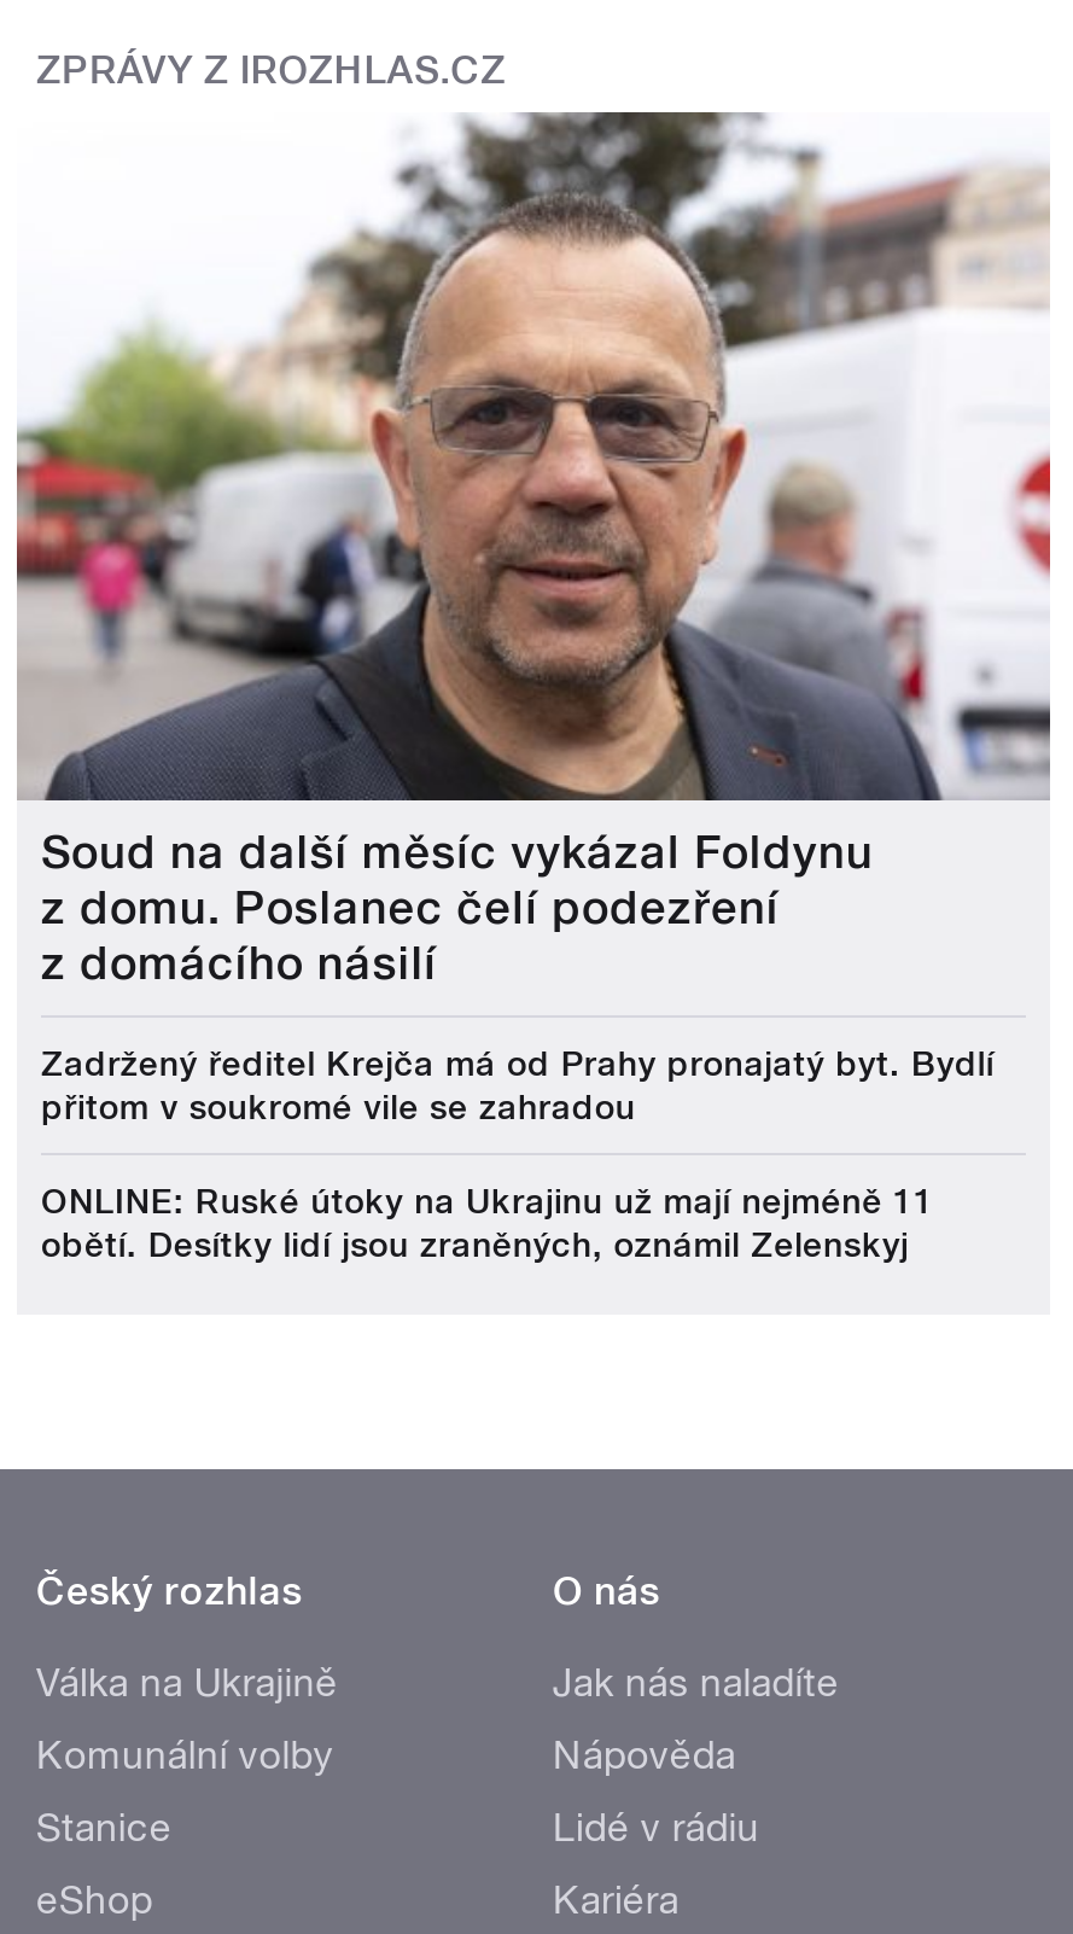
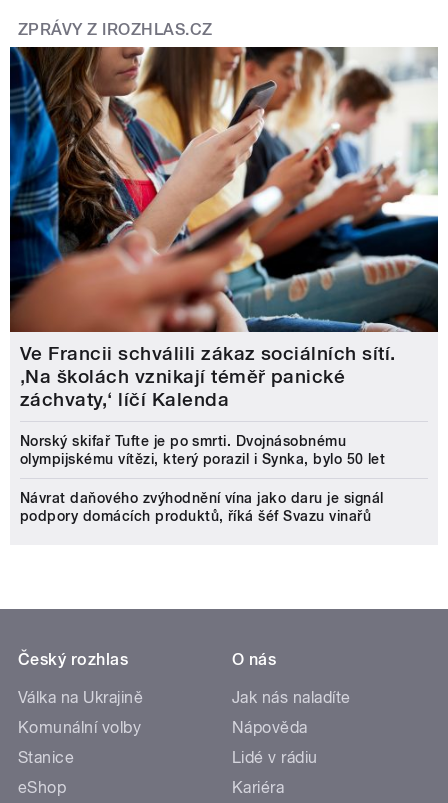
[14,110,1052,991] [image] | Soud na další měsíc vykázal Foldynu | z domu. Poslanec čelí podezření | z domácího násilí -> [9,46,439,411] [image] | Ve Francii schválili zákaz sociálních sítí. | ‚Na školách vznikají téměř panické | záchvaty,‘ líčí Kalenda
[41,1044,994,1126] Zadržený ředitel Krejča má od Prahy pronajatý byt. Bydlí | přitom v soukromé vile se zahradou -> [20,433,385,467] Norský skifař Tufte je po smrti. Dvojnásobnému | olympijskému vítězi, který porazil i Synka, bylo 50 let
[41,1182,934,1264] ONLINE: Ruské útoky na Ukrajinu už mají nejméně 11 | obětí. Desítky lidí jsou zraněných, oznámil Zelenskyj -> [20,490,383,524] Návrat daňového zvýhodnění vína jako daru je signál | podpory domácích produktů, říká šéf Svazu vinařů

